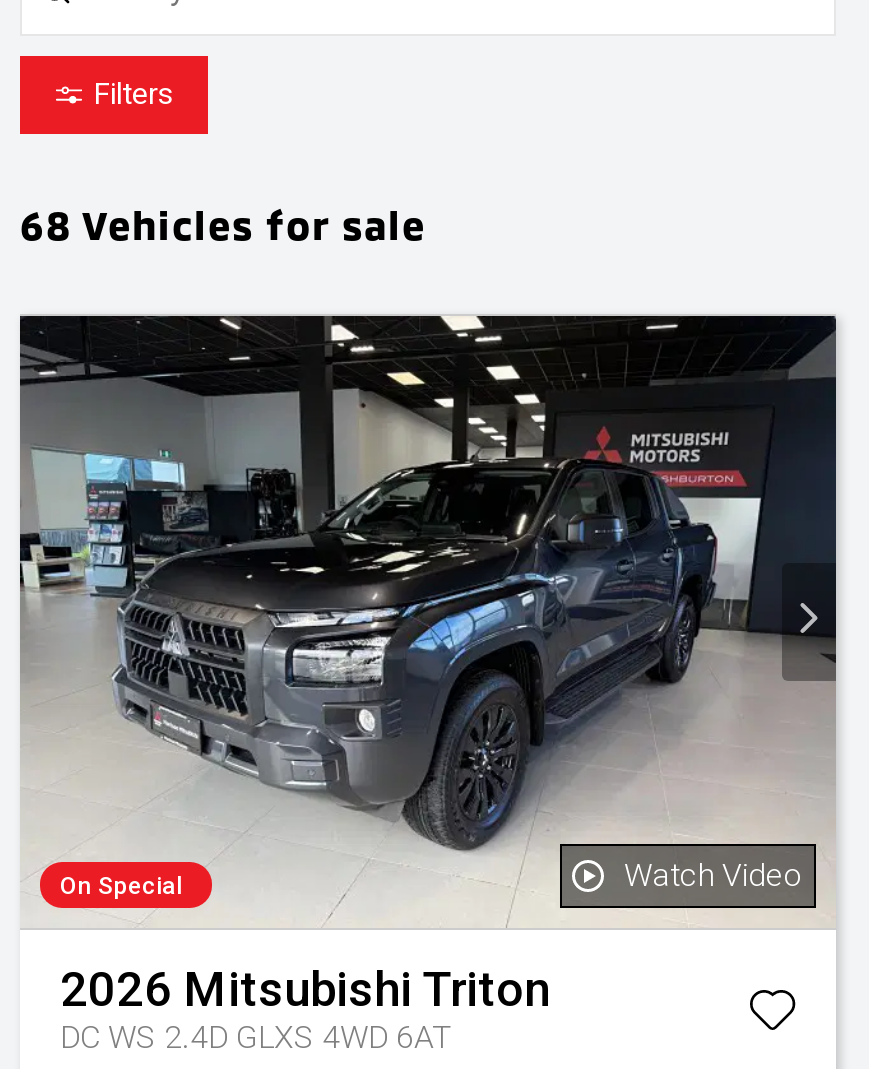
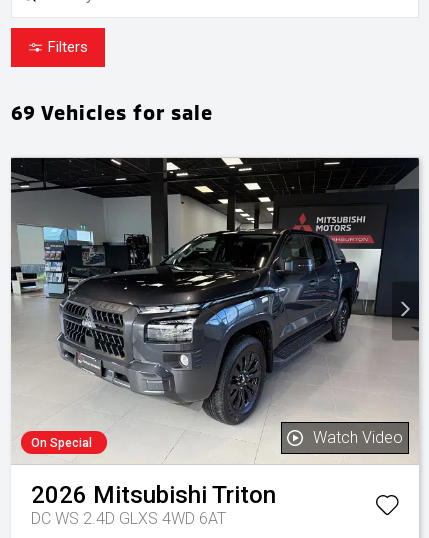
[20,200,426,248] 68 Vehicles for sale -> [11,100,213,124] 69 Vehicles for sale

